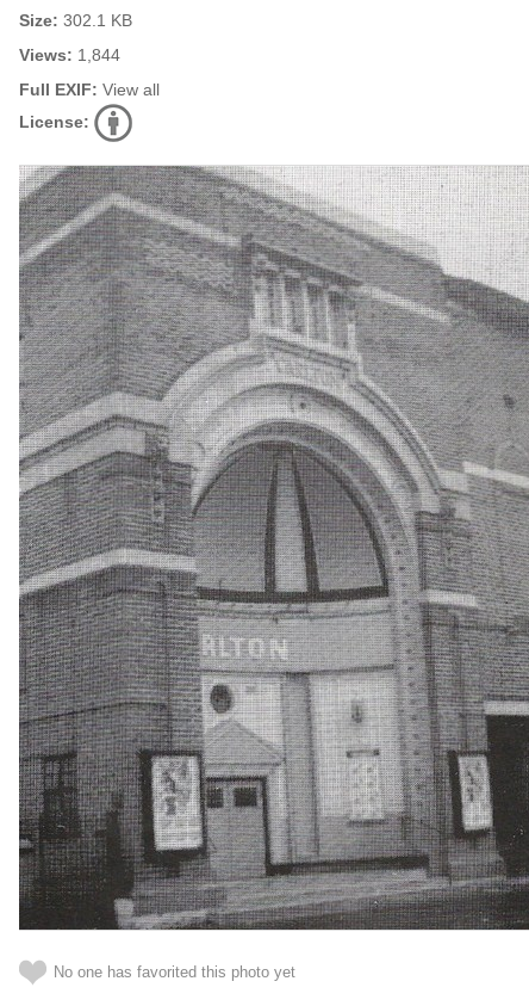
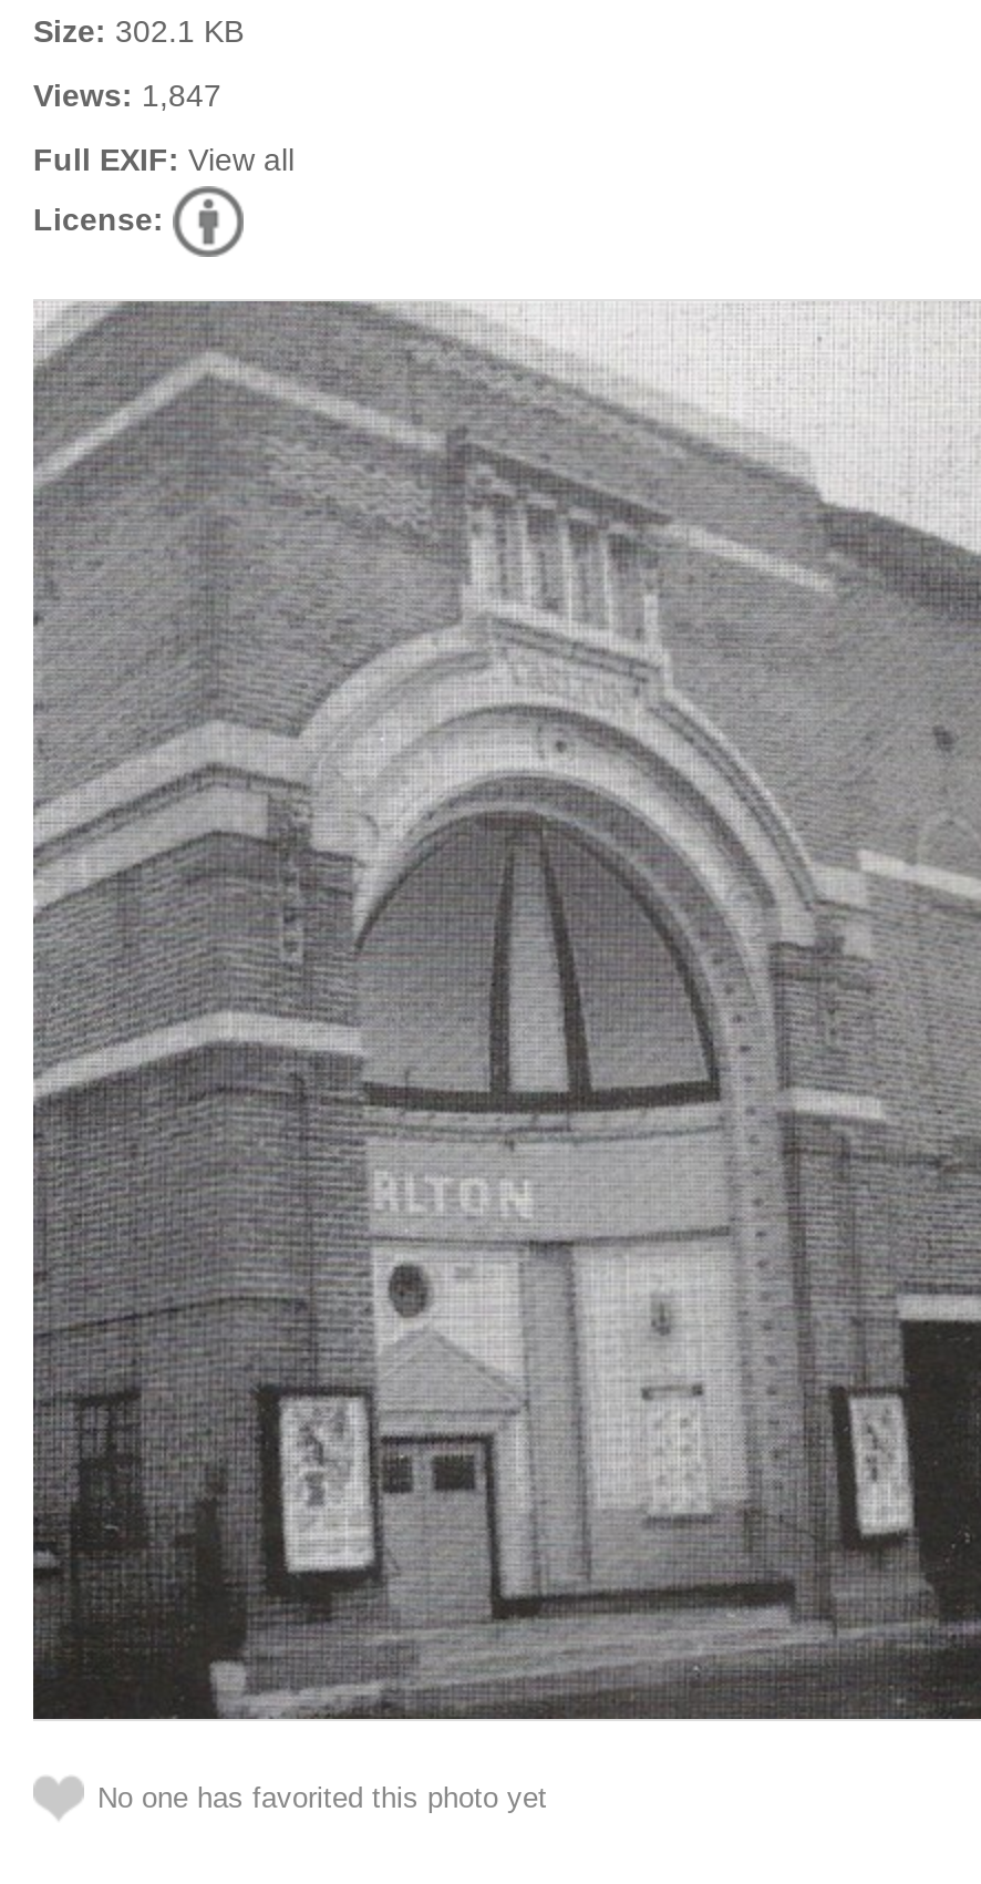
[19,45,120,64] Views: 1,844 -> [33,78,221,113] Views: 1,847

